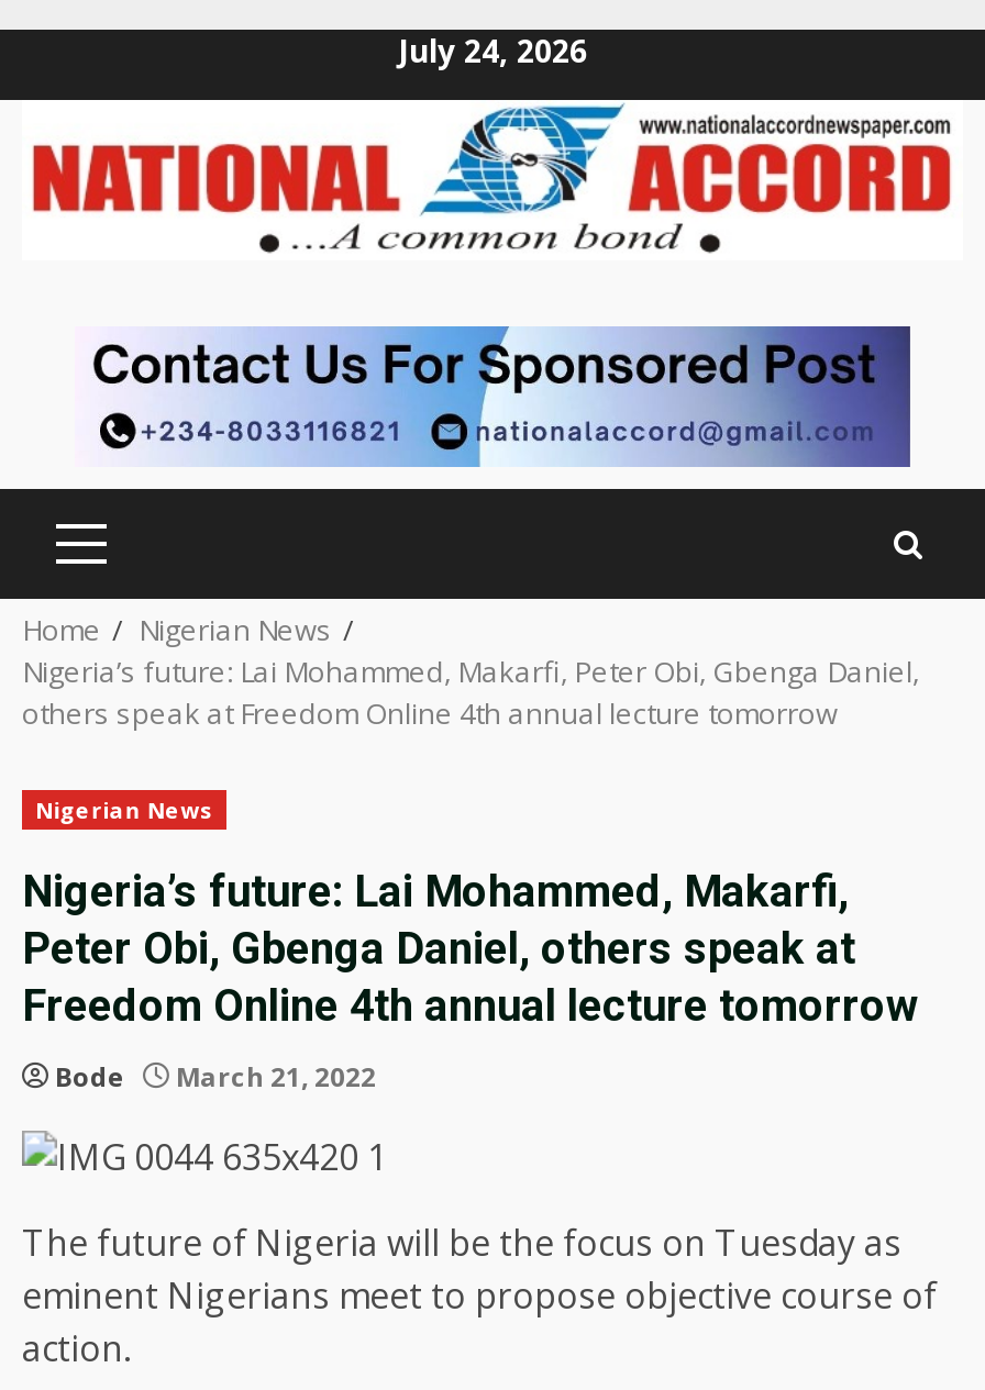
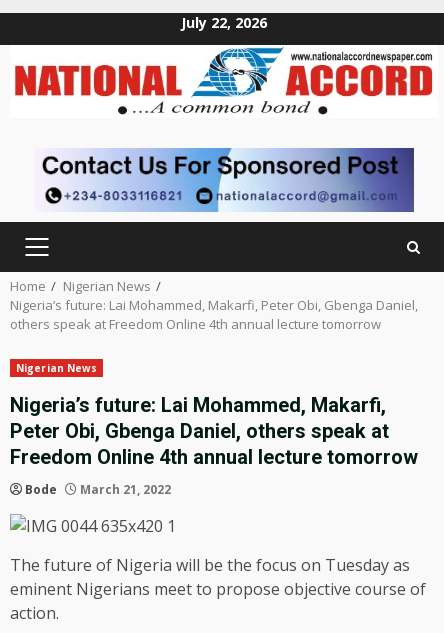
[398,29,587,70] July 24, 2026 -> [181,12,267,31] July 22, 2026

